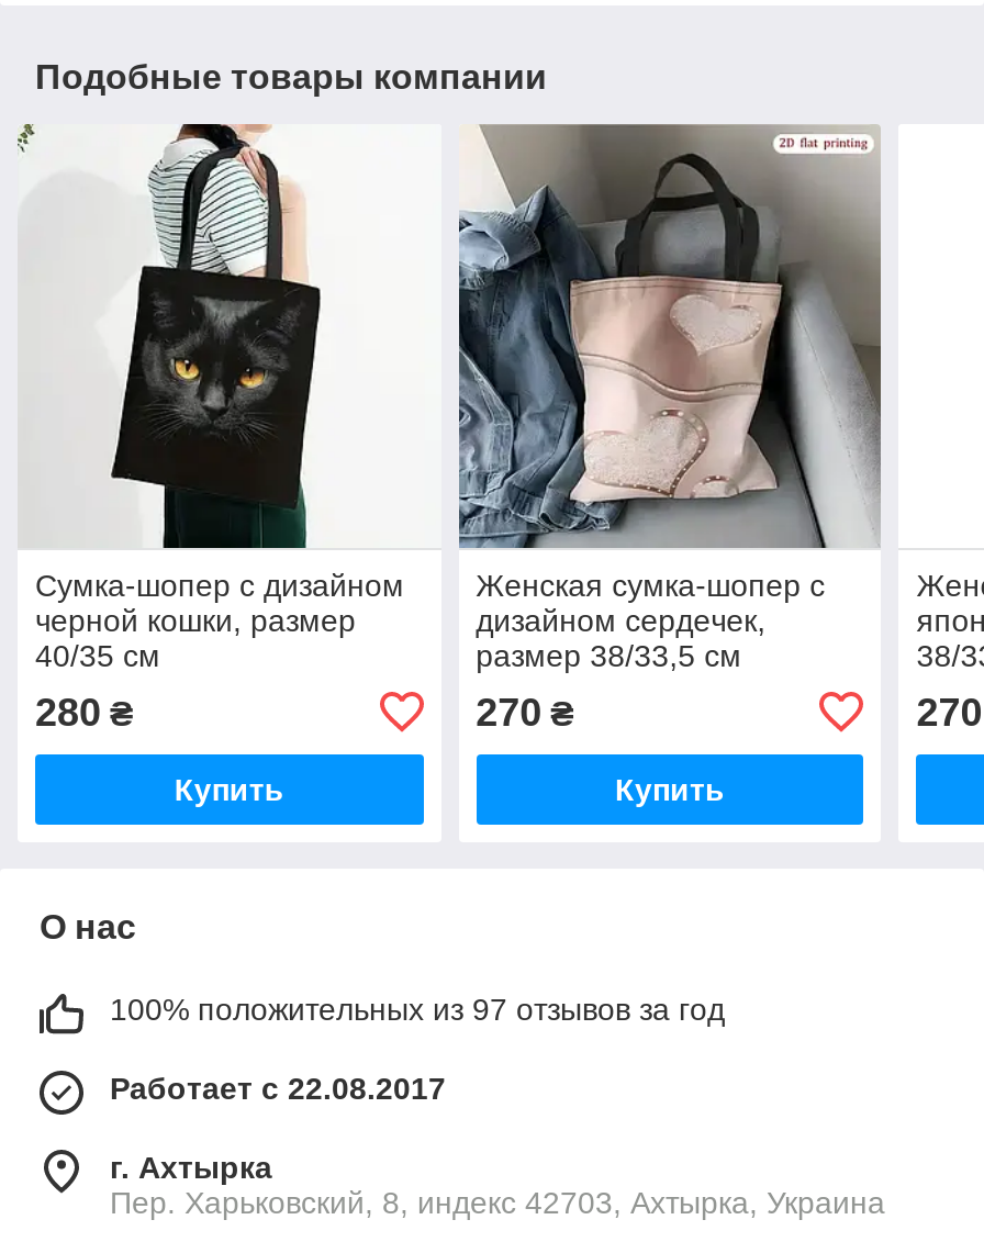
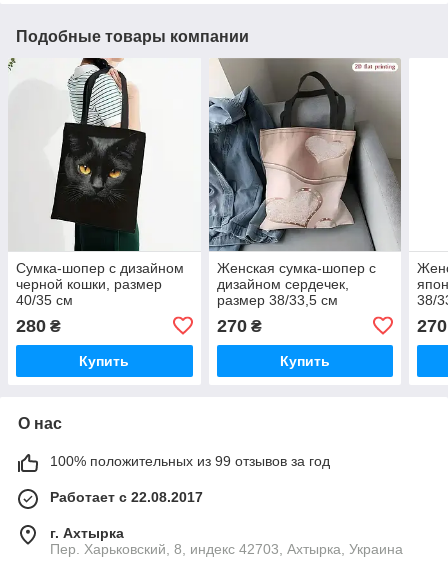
[110,991,725,1026] 100% положительных из 97 отзывов за год -> [50,453,330,469] 100% положительных из 99 отзывов за год

